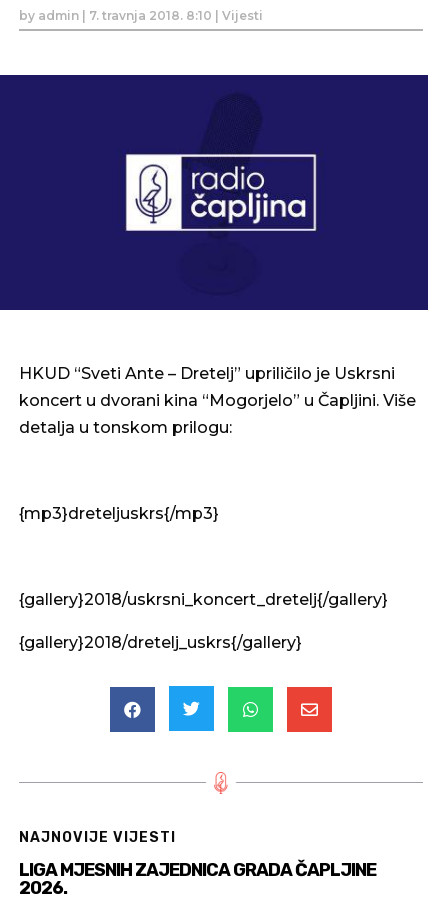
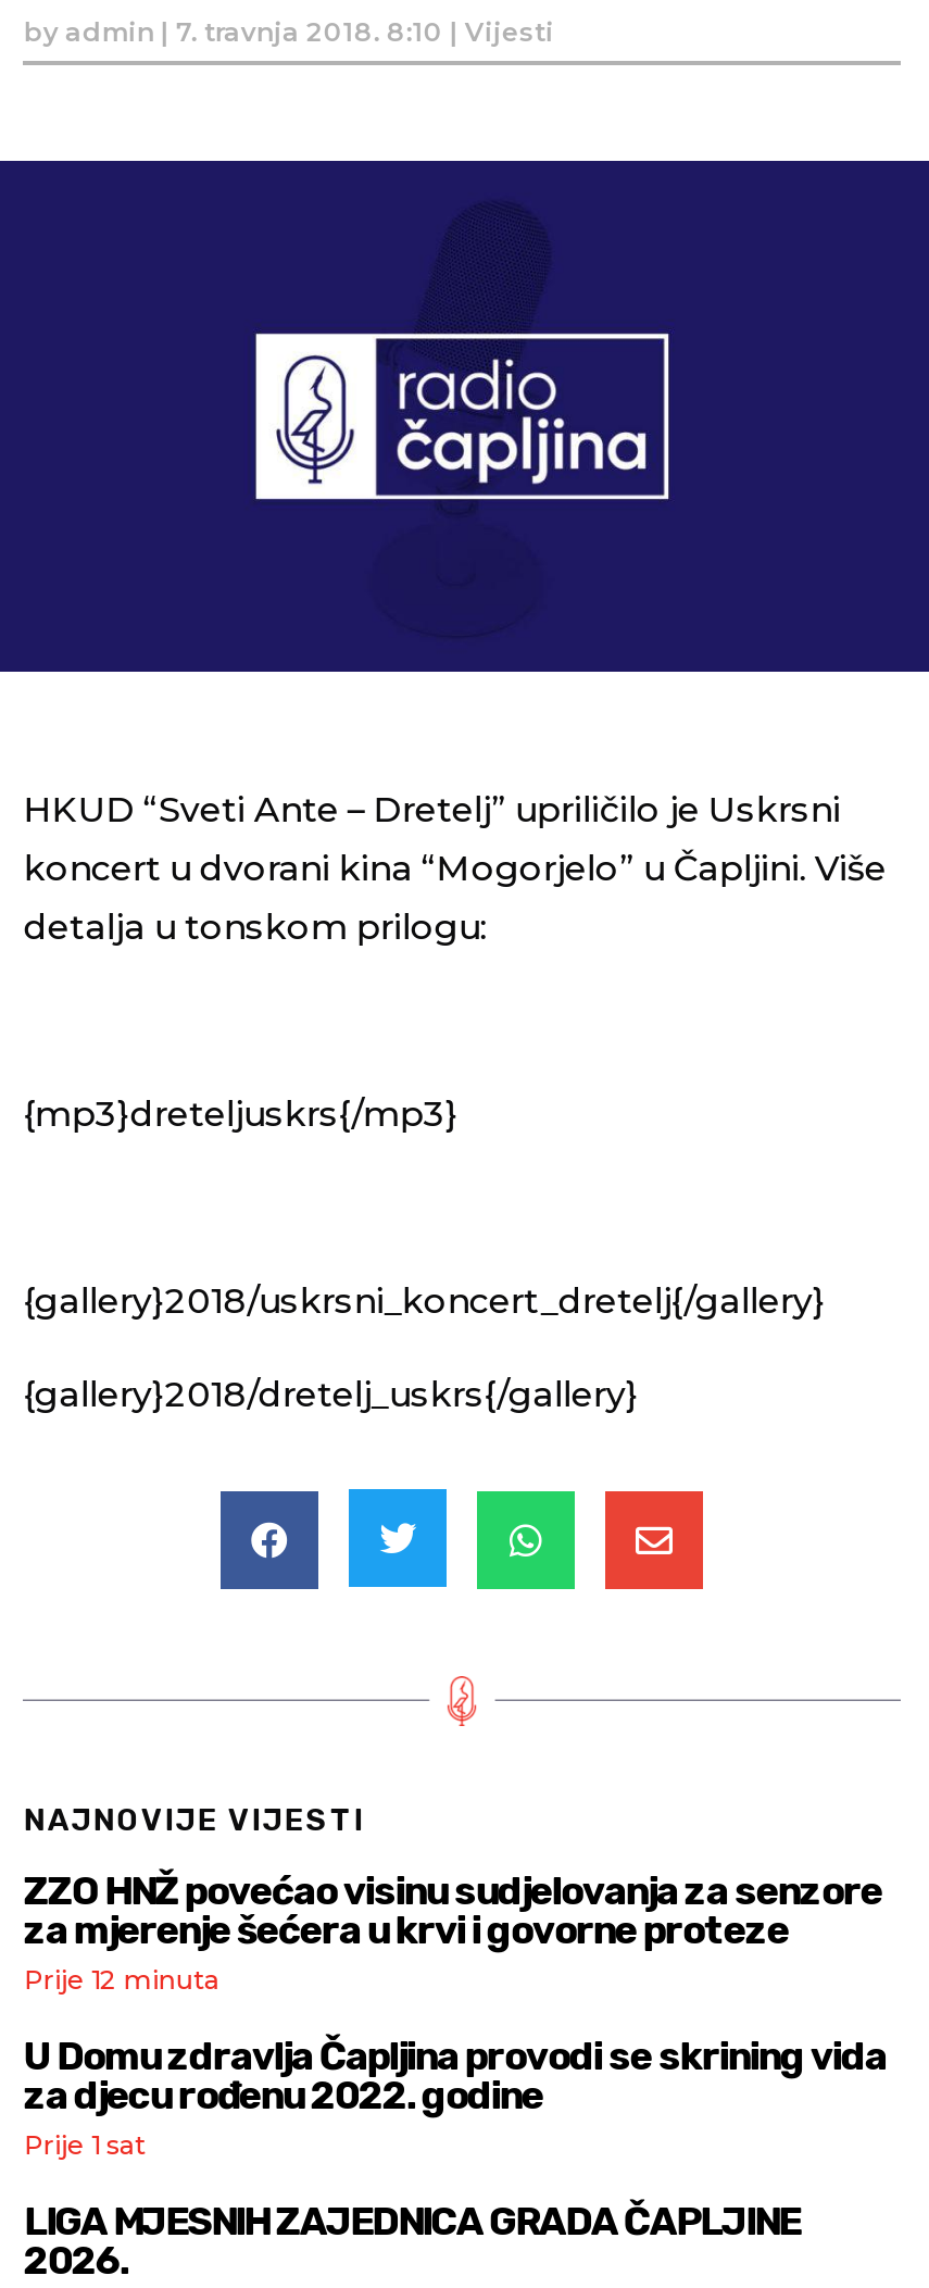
none -> [24,1866,886,2160] ZZO HNŽ povećao visinu sudjelovanja za senzore | za mjerenje šećera u krvi i govorne proteze | Prije 12 minuta | U Domu zdravlja Čapljina provodi se skrining vida | za djecu rođenu 2022. godine | Prije 1 sat

